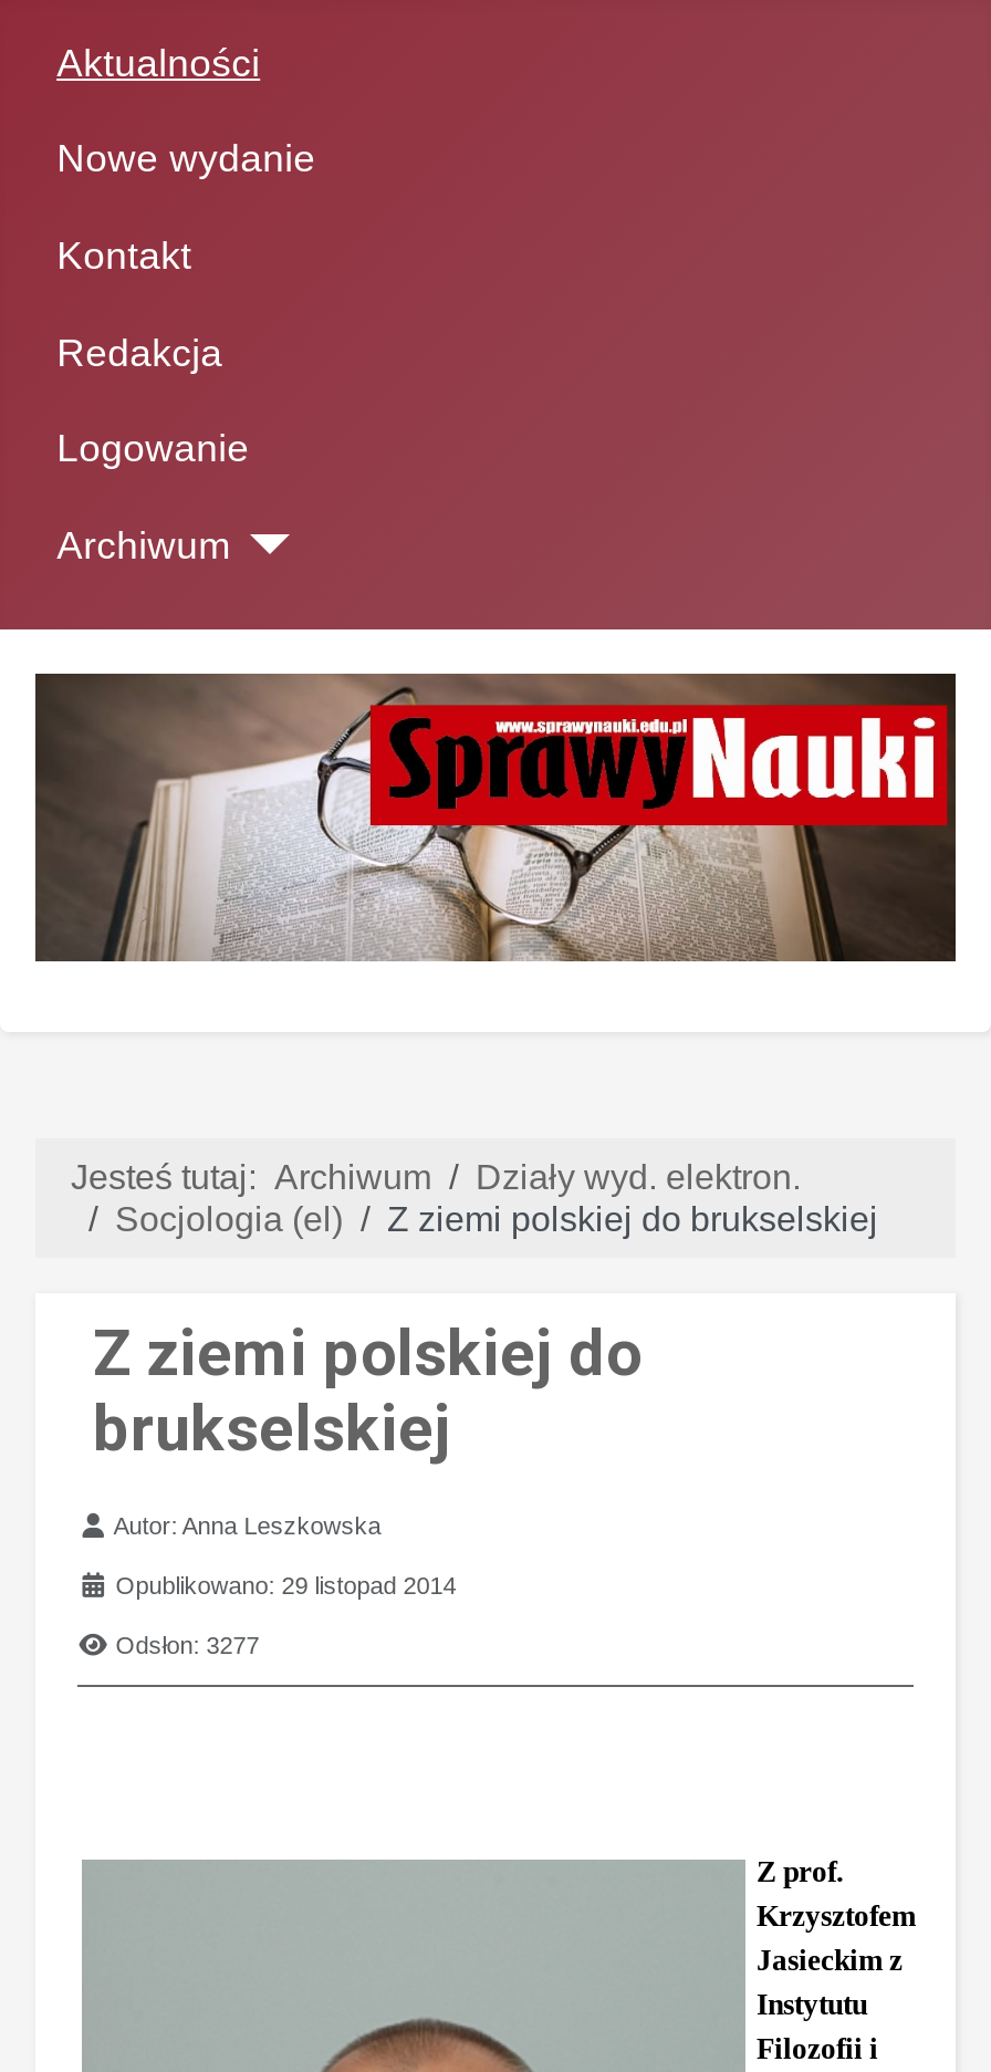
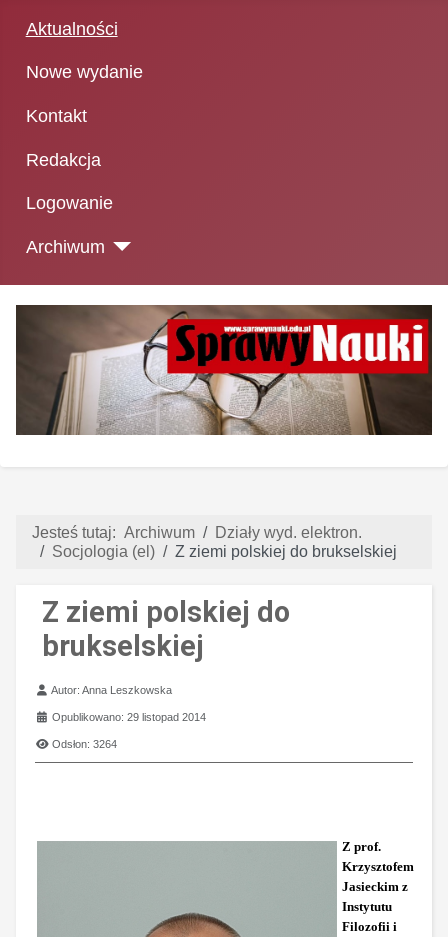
[115,1632,259,1658] Odsłon: 3277 -> [52,738,117,750] Odsłon: 3264

